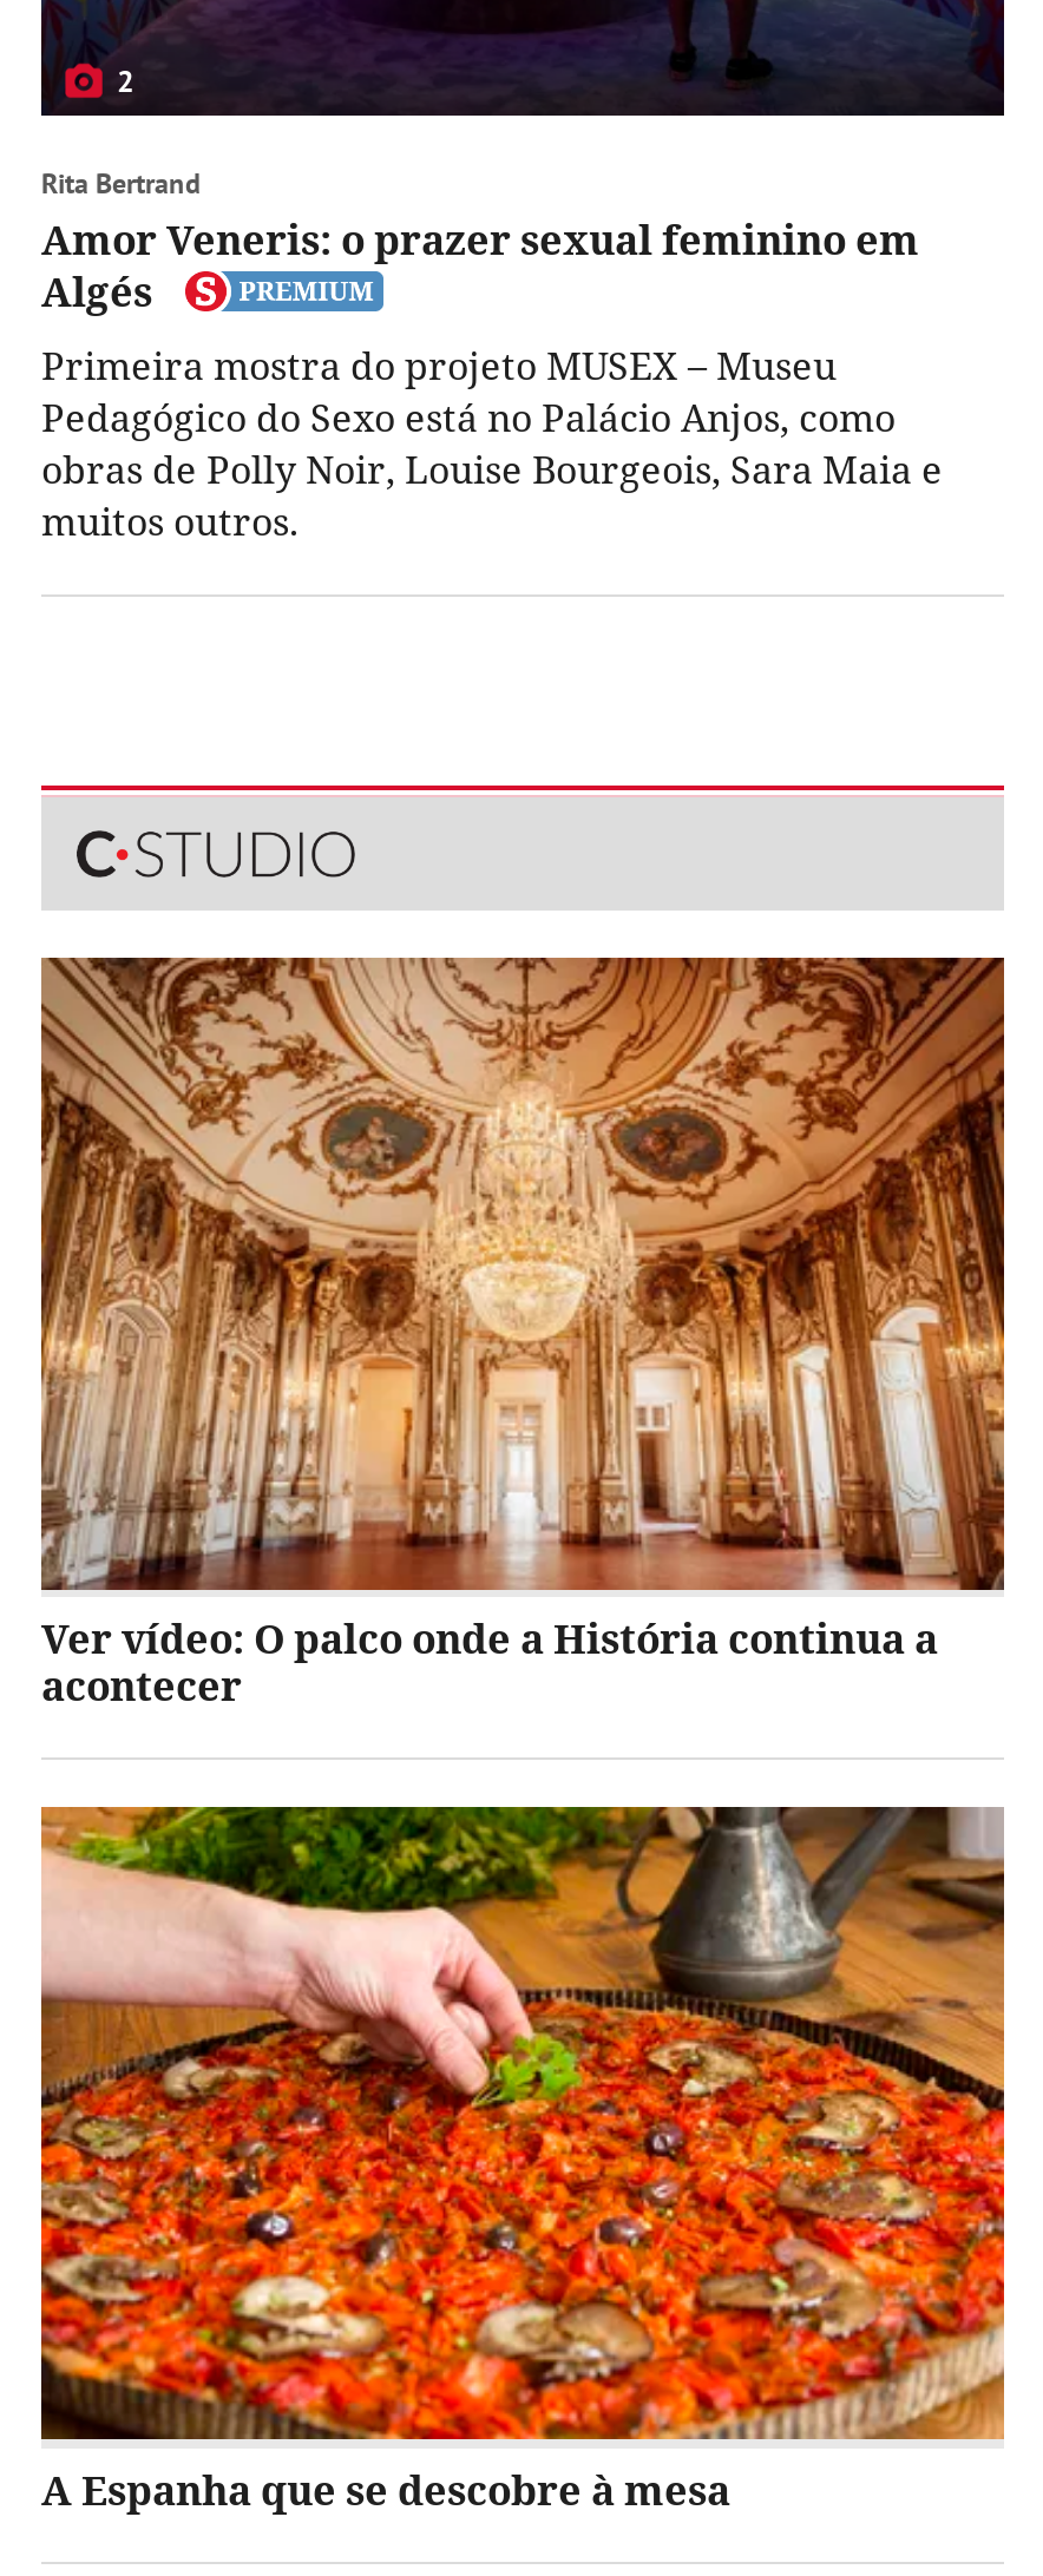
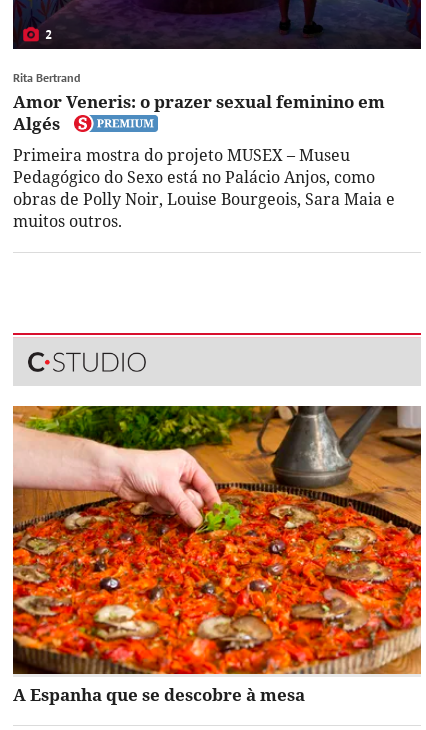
[39,955,1006,1713] [image] | Ver vídeo: O palco onde a História continua a | acontecer -> none

